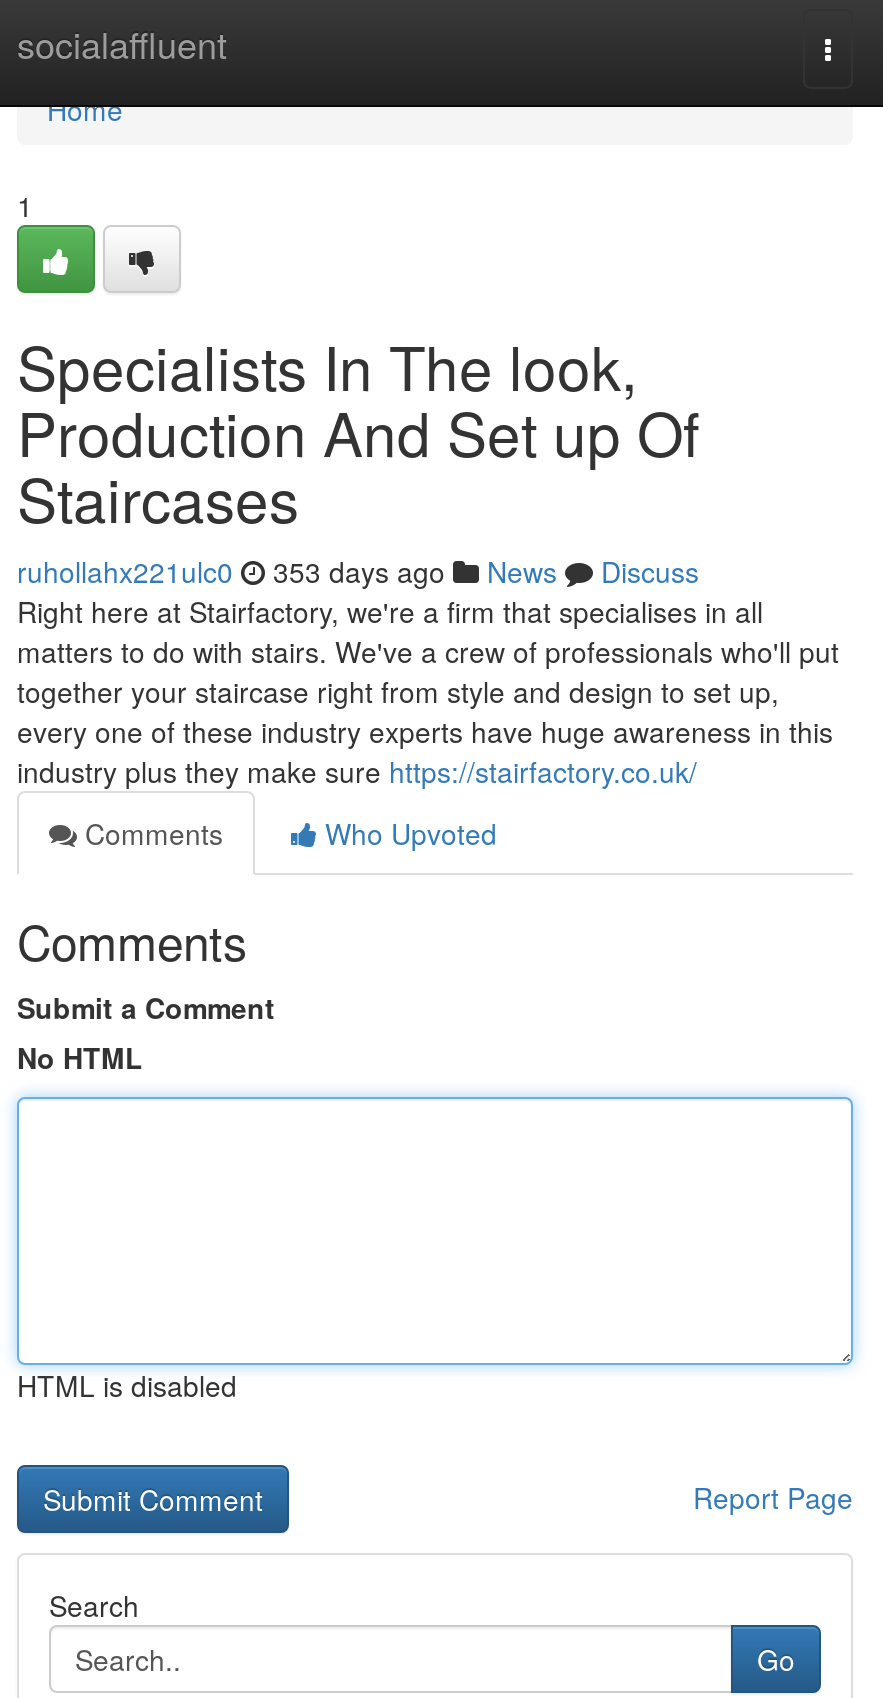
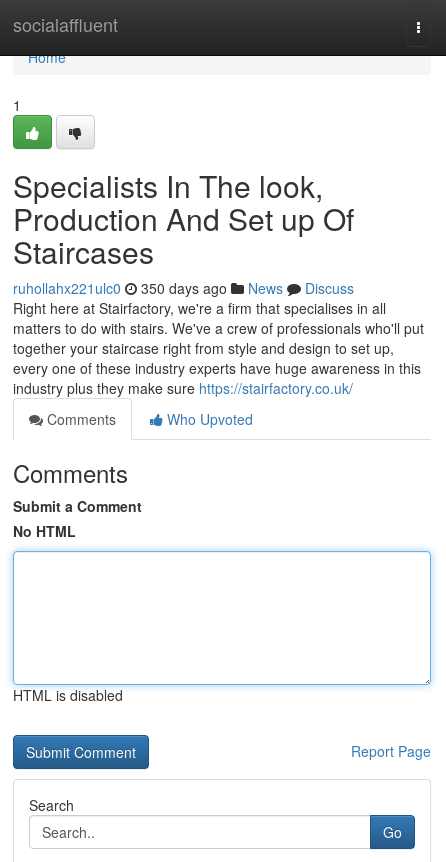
[17,551,699,591] ruhollahx221ulc0 353 days ago News Discuss -> [13,278,354,298] ruhollahx221ulc0 350 days ago News Discuss

